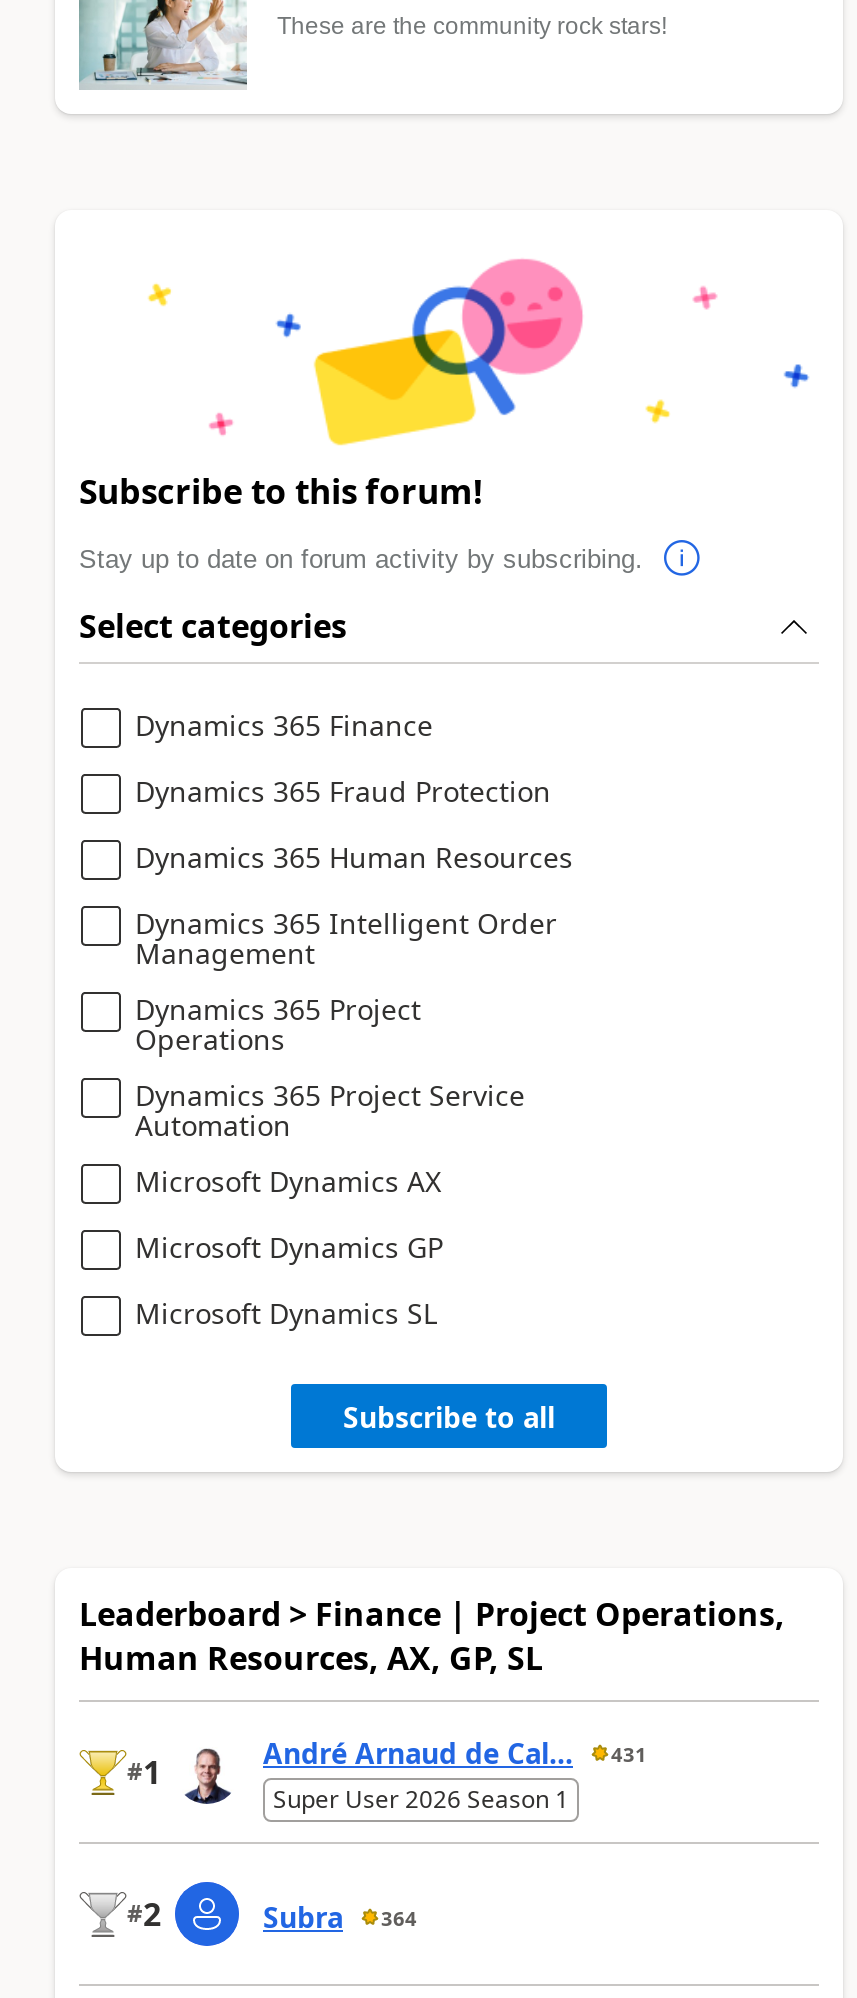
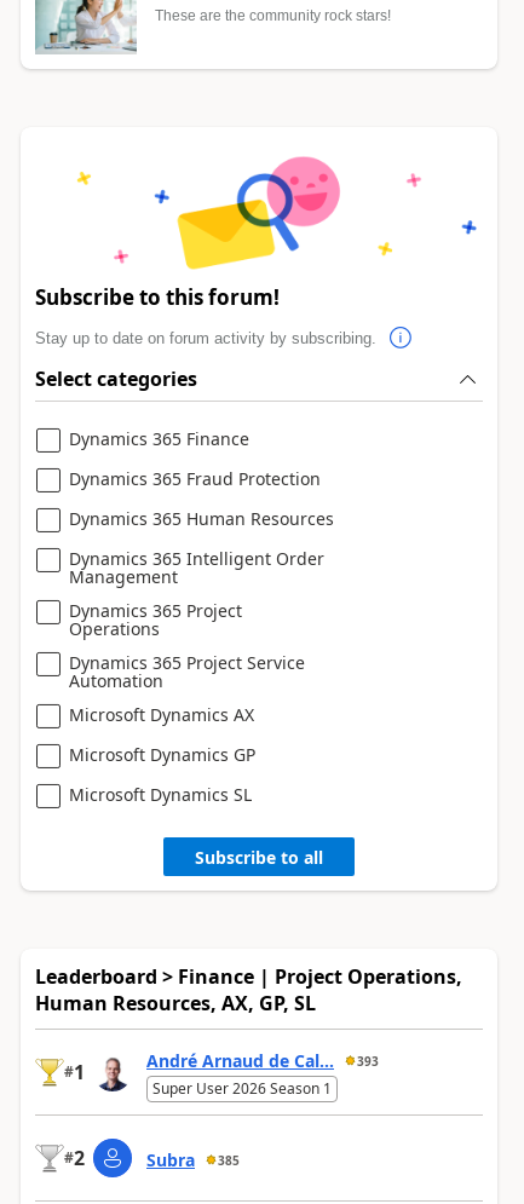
[263,1734,647,1772] André Arnaud de Cal... 431 -> [146,1049,379,1072] André Arnaud de Cal... 393
[263,1898,417,1936] Subra 364 -> [146,1149,240,1172] Subra 385

